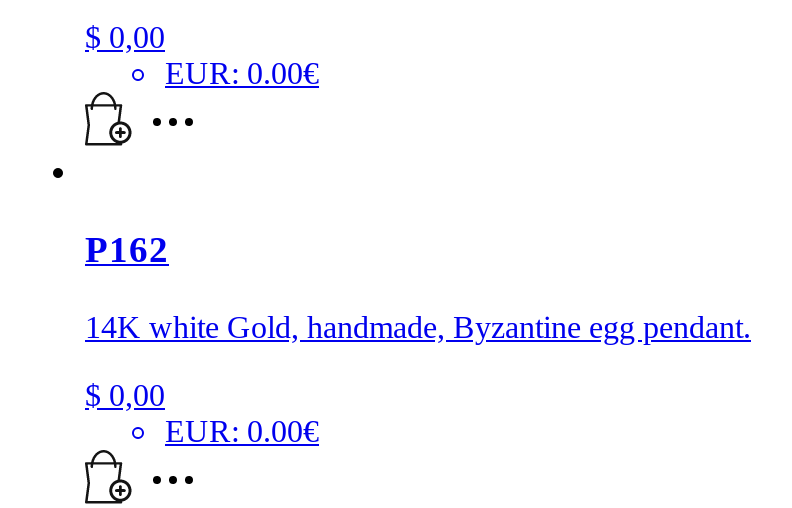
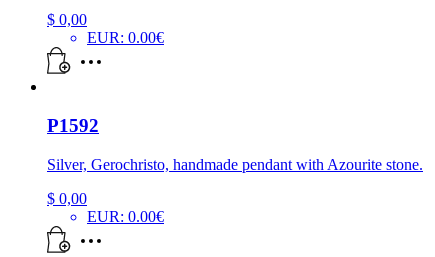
[85,228,169,270] P162 -> [47,115,99,136] P1592
[85,309,751,343] 14K white Gold, handmade, Byzantine egg pendant. -> [47,156,423,173] Silver, Gerochristo, handmade pendant with Azourite stone.

